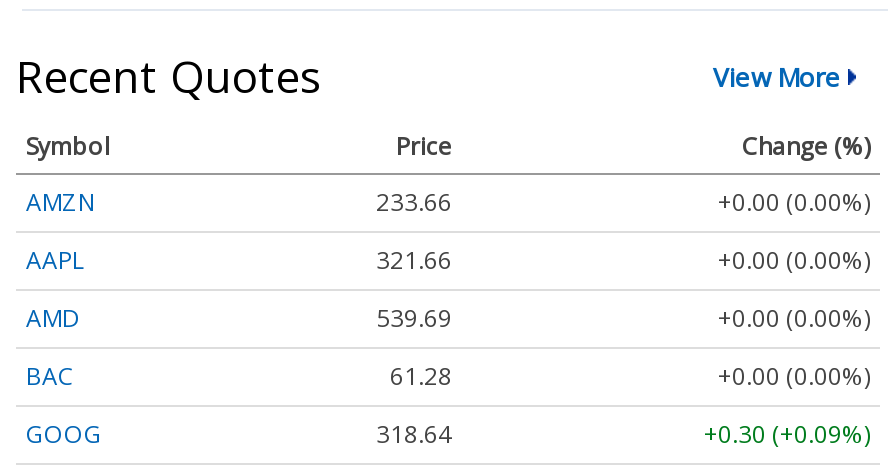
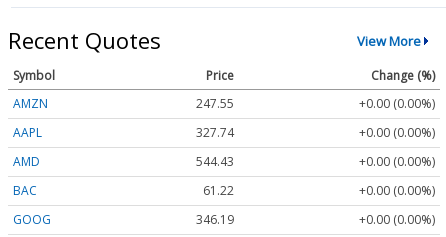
[376,185,452,219] 233.66 -> [196,95,234,112] 247.55
[376,243,452,277] 321.66 -> [196,124,234,141] 327.74
[376,301,452,335] 539.69 -> [196,153,234,170] 544.43
[390,359,452,393] 61.28 -> [203,182,234,199] 61.22
[376,417,452,451] 318.64 -> [196,211,234,228] 346.19
[704,417,870,451] +0.30 (+0.09%) -> [359,211,435,228] +0.00 (0.00%)

